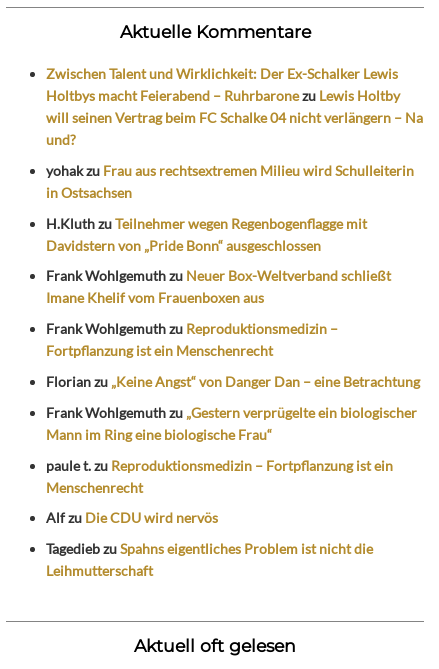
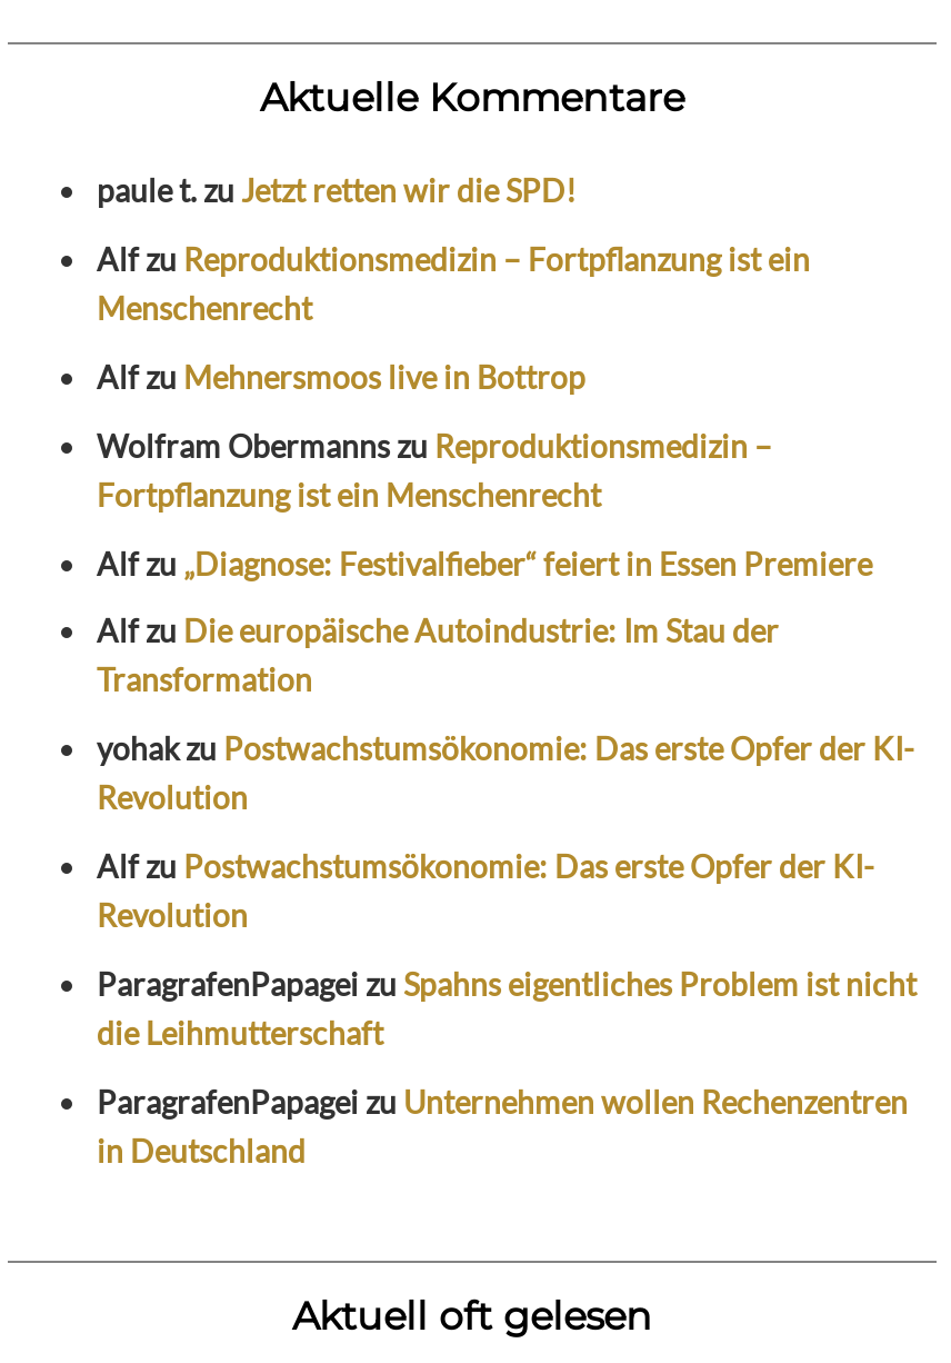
[46,65,423,337] Zwischen Talent und Wirklichkeit: Der Ex-Schalker Lewis | Holtbys macht Feierabend – Ruhrbarone zu Lewis Holtby | will seinen Vertrag beim FC Schalke 04 nicht verlängern – Na | und? | yohak zu Frau aus rechtsextremen Milieu wird Schulleiterin | in Ostsachsen | H.Kluth zu Teilnehmer wegen Regenbogenflagge mit | Davidstern von „Pride Bonn“ ausgeschlossen | Frank Wohlgemuth zu Neuer Box-Weltverband schließt | Imane Khelif vom Frauenboxen aus | Frank Wohlgemuth zu Reproduktionsmedizin – -> [97,172,810,464] paule t. zu Jetzt retten wir die SPD! | Alf zu Reproduktionsmedizin – Fortpflanzung ist ein | Alf zu Mehnersmoos live in Bottrop | Wolfram Obermanns zu Reproduktionsmedizin –
moved [46,342,273,359] -> [97,476,601,513]: Fortpflanzung ist ein Menschenrecht
[46,373,420,579] Florian zu „Keine Angst“ von Danger Dan – eine Betrachtung | Frank Wohlgemuth zu „Gestern verprügelte ein biologischer | Mann im Ring eine biologische Frau“ | paule t. zu Reproduktionsmedizin – Fortpflanzung ist ein | Alf zu Die CDU wird nervös | Tagedieb zu Spahns eigentliches Problem ist nicht die | Leihmutterschaft -> [97,544,917,1169] Alf zu „Diagnose: Festivalfieber“ feiert in Essen Premiere | Alf zu Die europäische Autoindustrie: Im Stau der | Transformation | yohak zu Postwachstumsökonomie: Das erste Opfer der KI- | Revolution | Alf zu Postwachstumsökonomie: Das erste Opfer der KI- | Revolution | ParagrafenPapagei zu Spahns eigentliches Problem ist nicht | die Leihmutterschaft | ParagrafenPapagei zu Unternehmen wollen Rechenzentren | in Deutschland
moved [46,479,143,496] -> [97,290,312,328]: Menschenrecht

